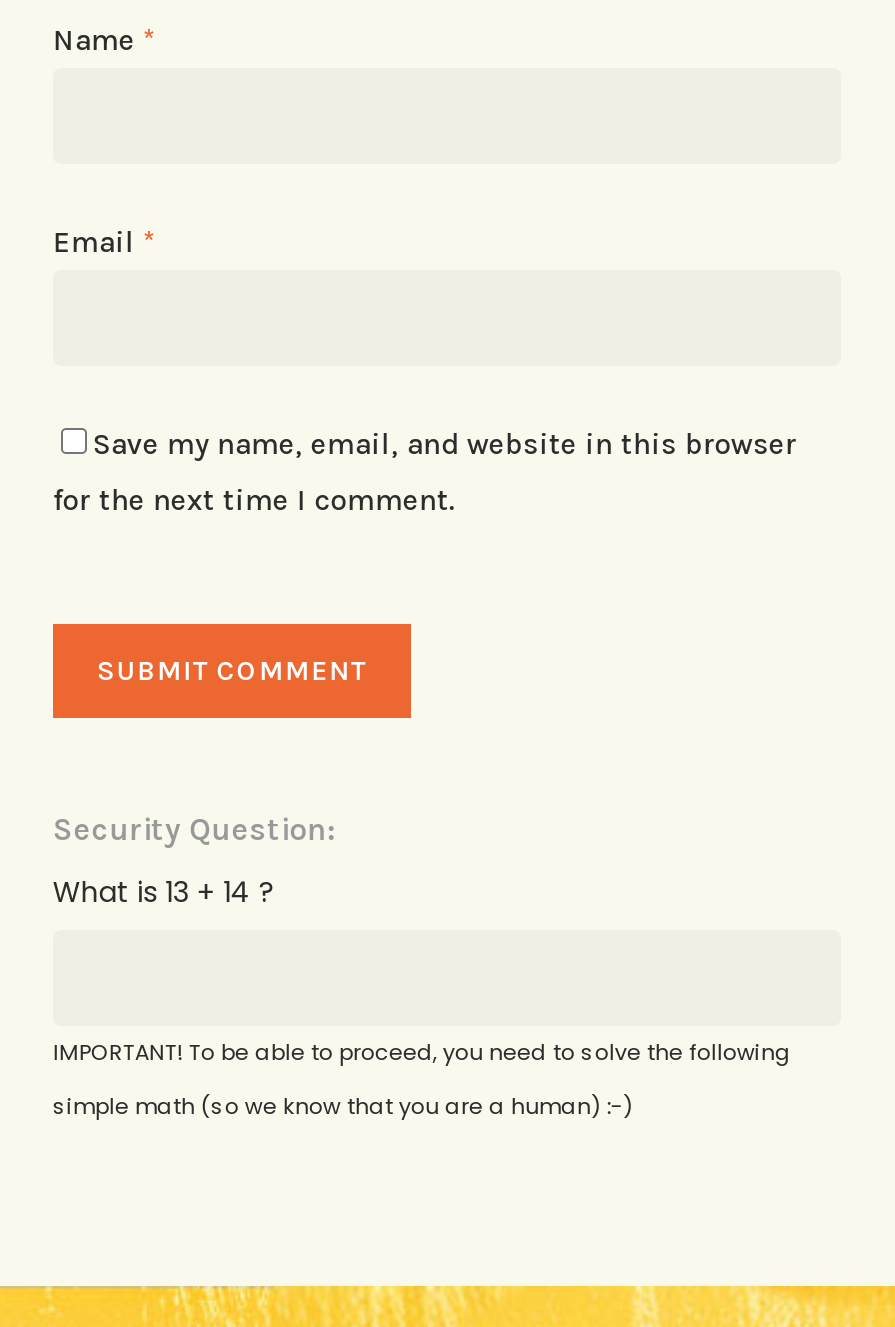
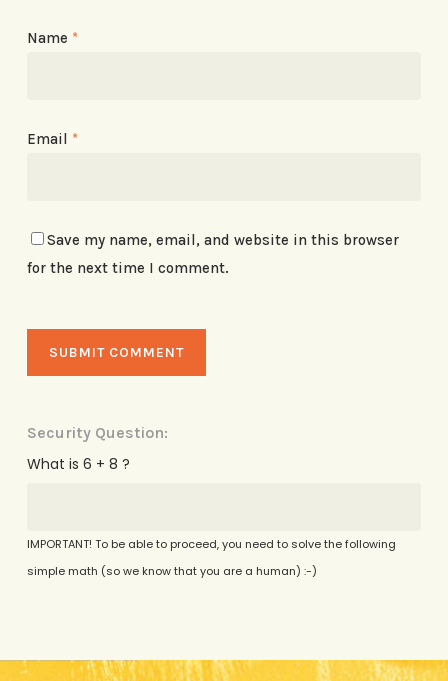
[53,872,275,912] What is 13 + 14 ? -> [27,454,130,474] What is 6 + 8 ?

